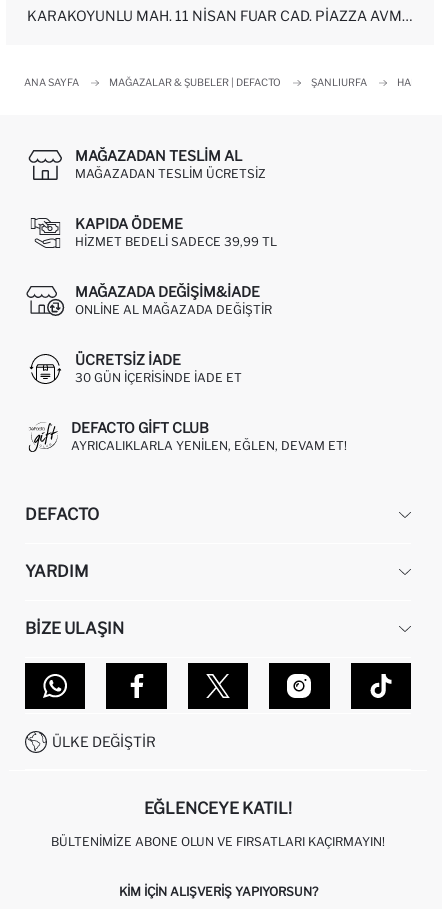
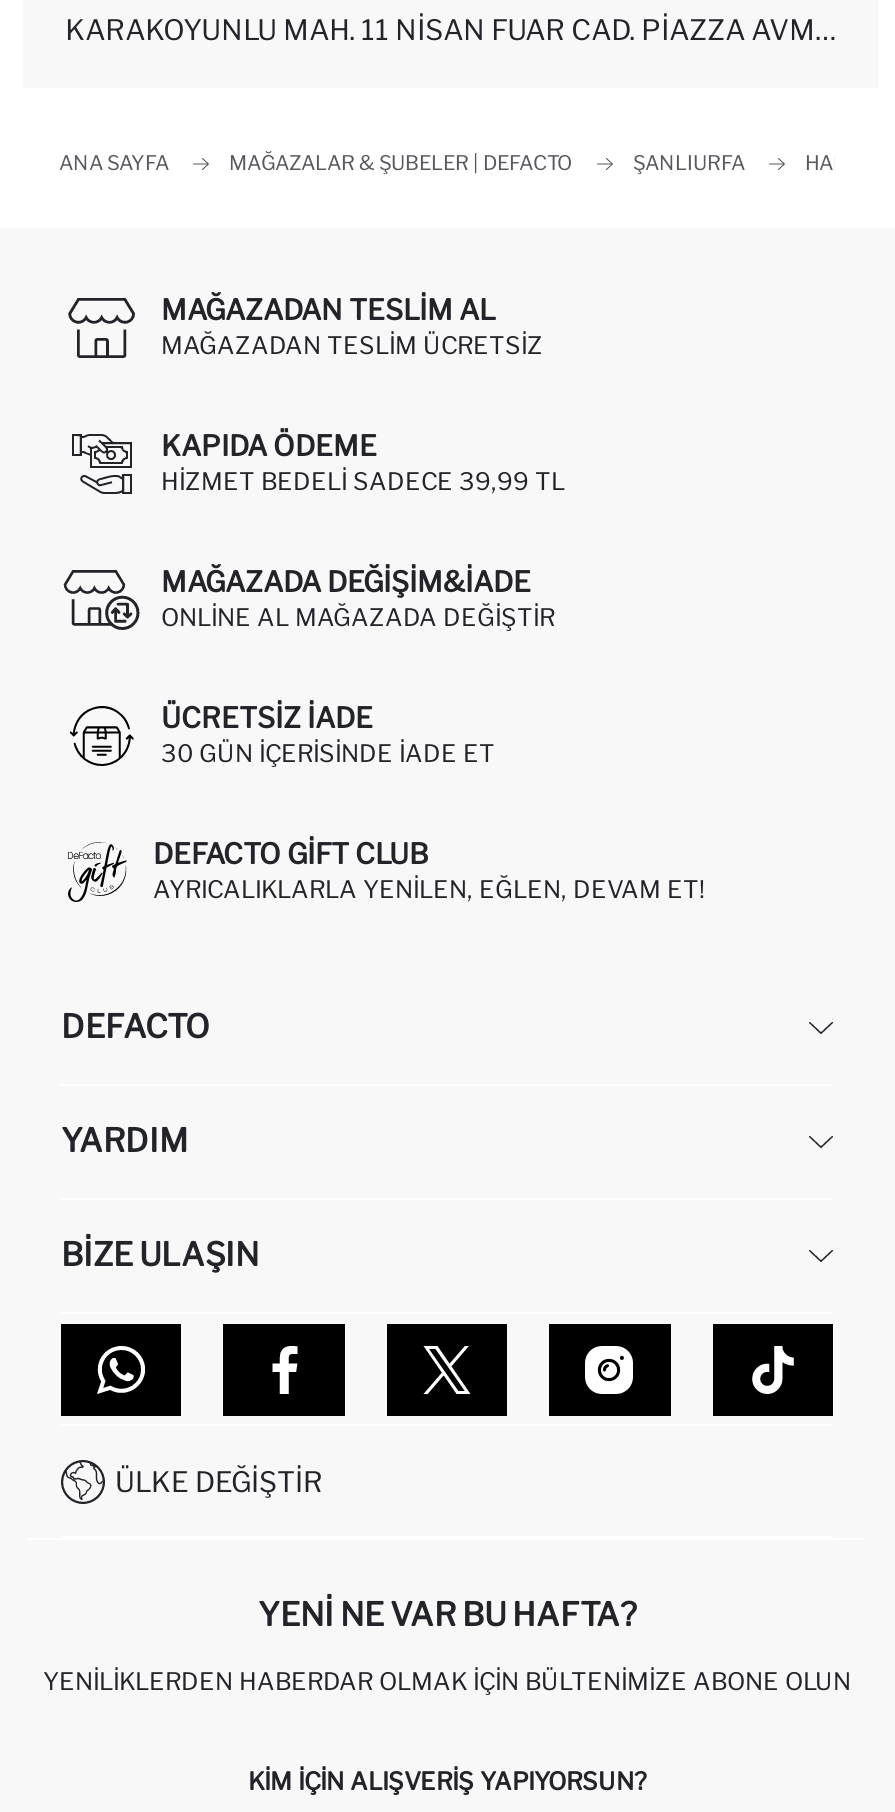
[144,799,292,818] EĞLENCEYE KATIL! -> [258,1596,636,1634] YENI NE VAR BU HAFTA?
[51,834,385,849] BÜLTENIMIZE ABONE OLUN VE FIRSATLARI KAÇIRMAYIN! -> [43,1666,851,1696] YENILIKLERDEN HABERDAR OLMAK İÇIN BÜLTENIMIZE ABONE OLUN

